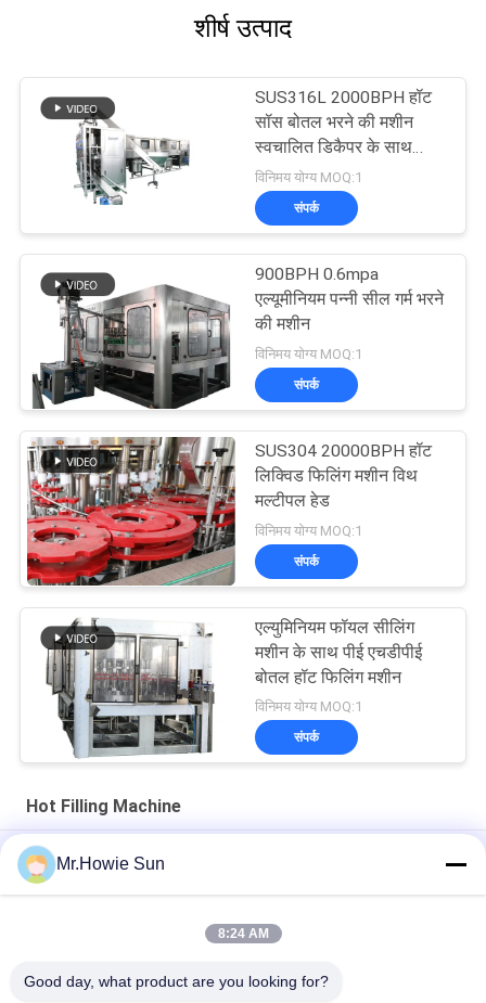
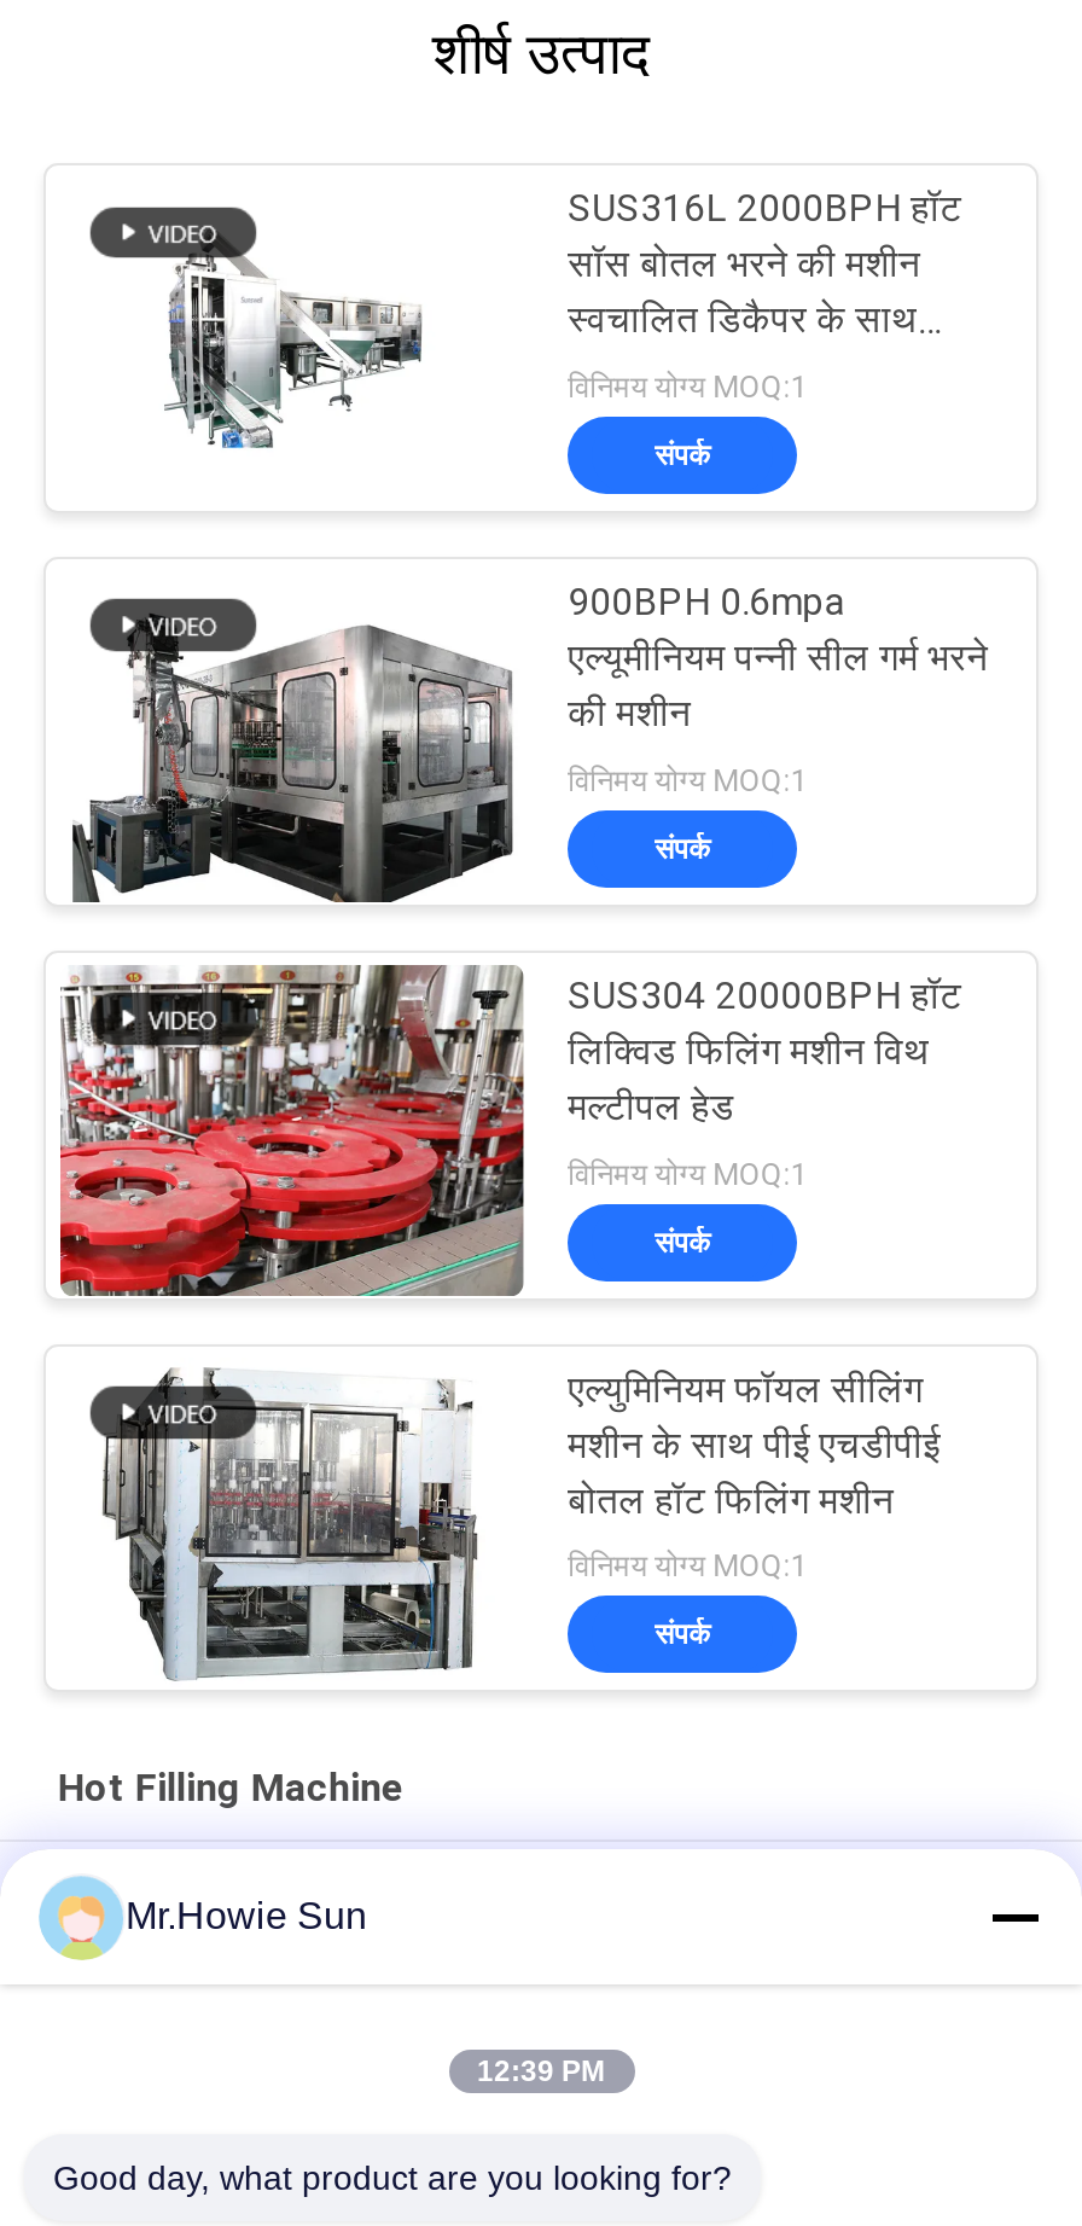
[218,926,268,941] 8:24 AM -> [477,2054,605,2088] 12:39 PM

